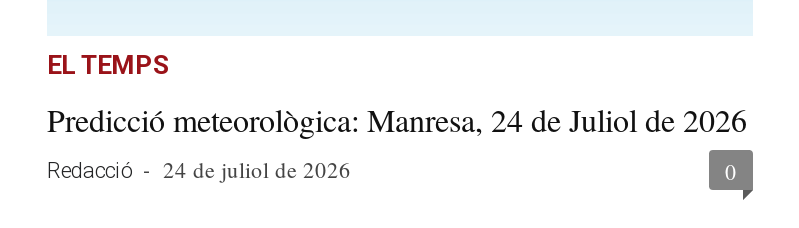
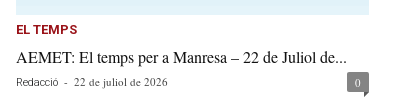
[47,98,747,184] Predicció meteorològica: Manresa, 24 de Juliol de 2026 | Redacció - 24 de juliol de 2026 -> [16,46,347,89] AEMET: El temps per a Manresa – 22 de Juliol de... | Redacció - 22 de juliol de 2026

